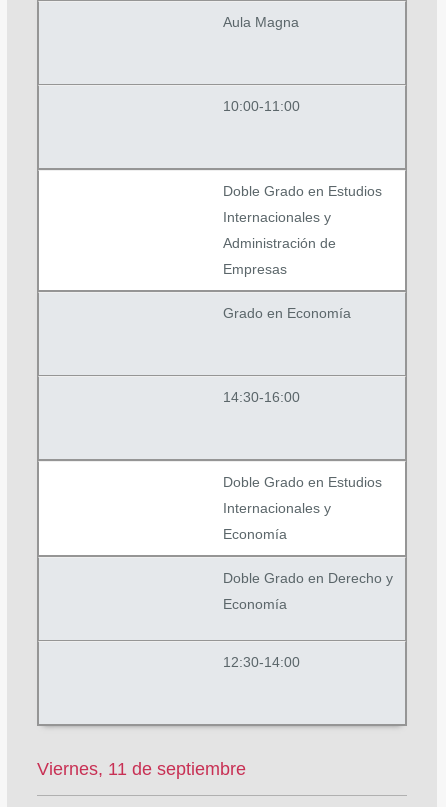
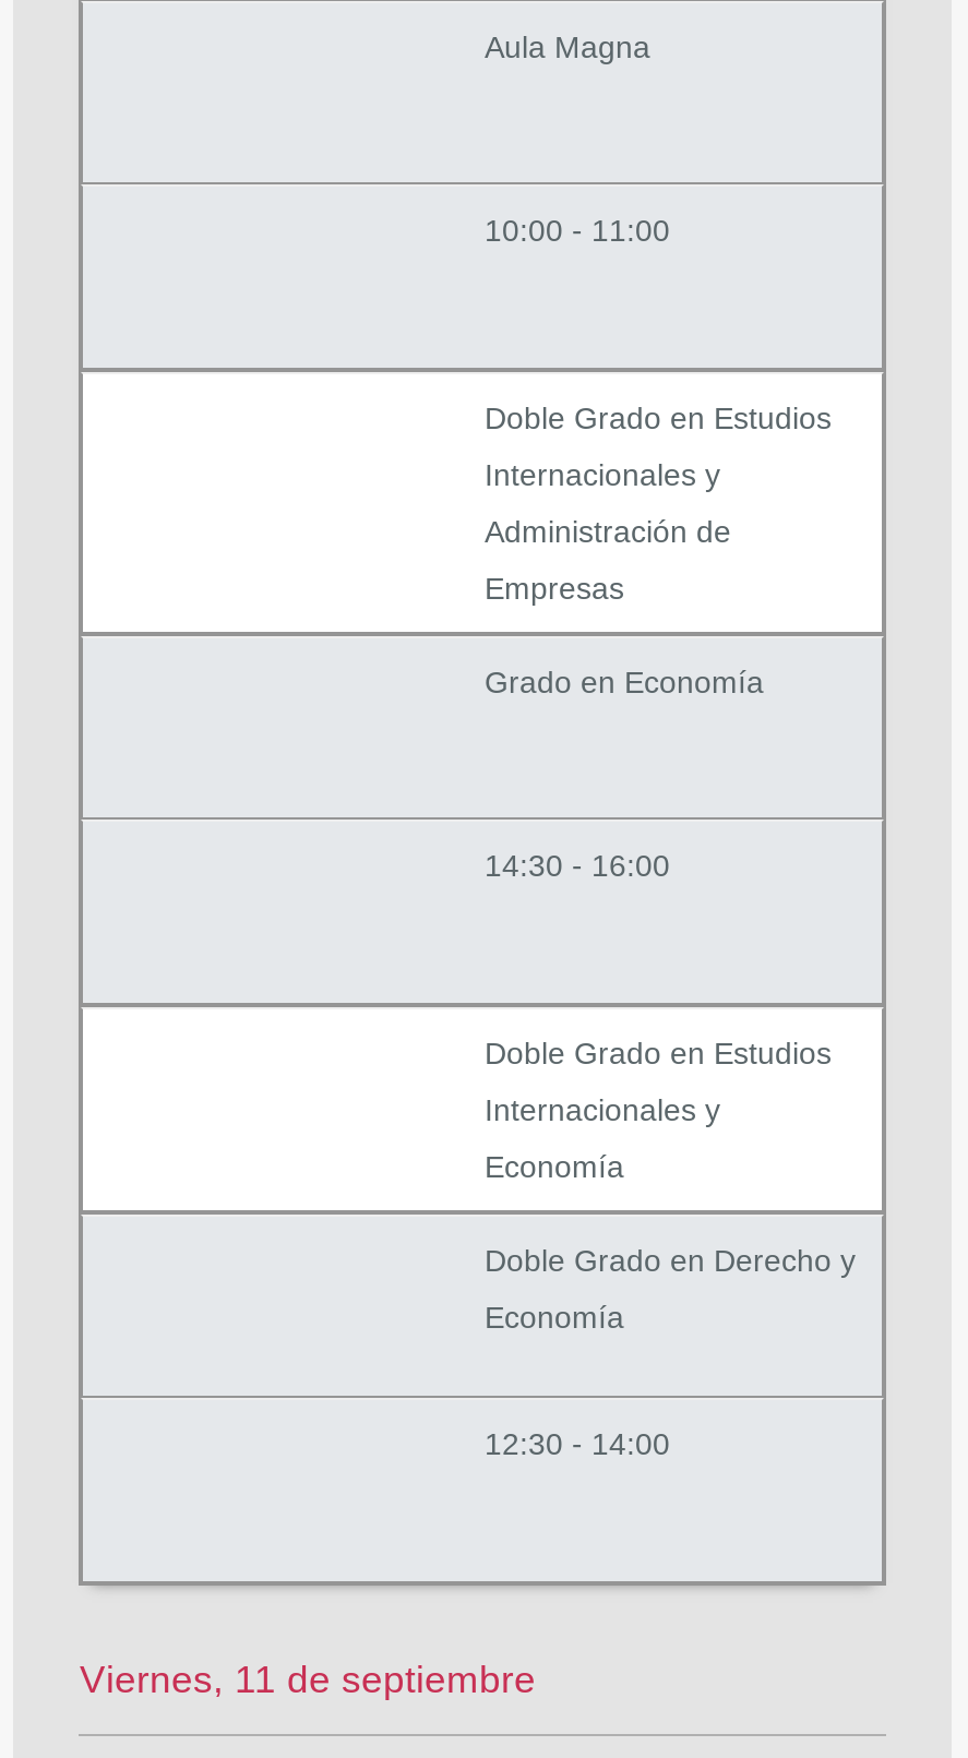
[223,98,300,114] 10:00-11:00 -> [485,214,670,249] 10:00 - 11:00
[223,389,300,405] 14:30-16:00 -> [485,849,670,884] 14:30 - 16:00
[223,654,300,670] 12:30-14:00 -> [485,1427,670,1462] 12:30 - 14:00

